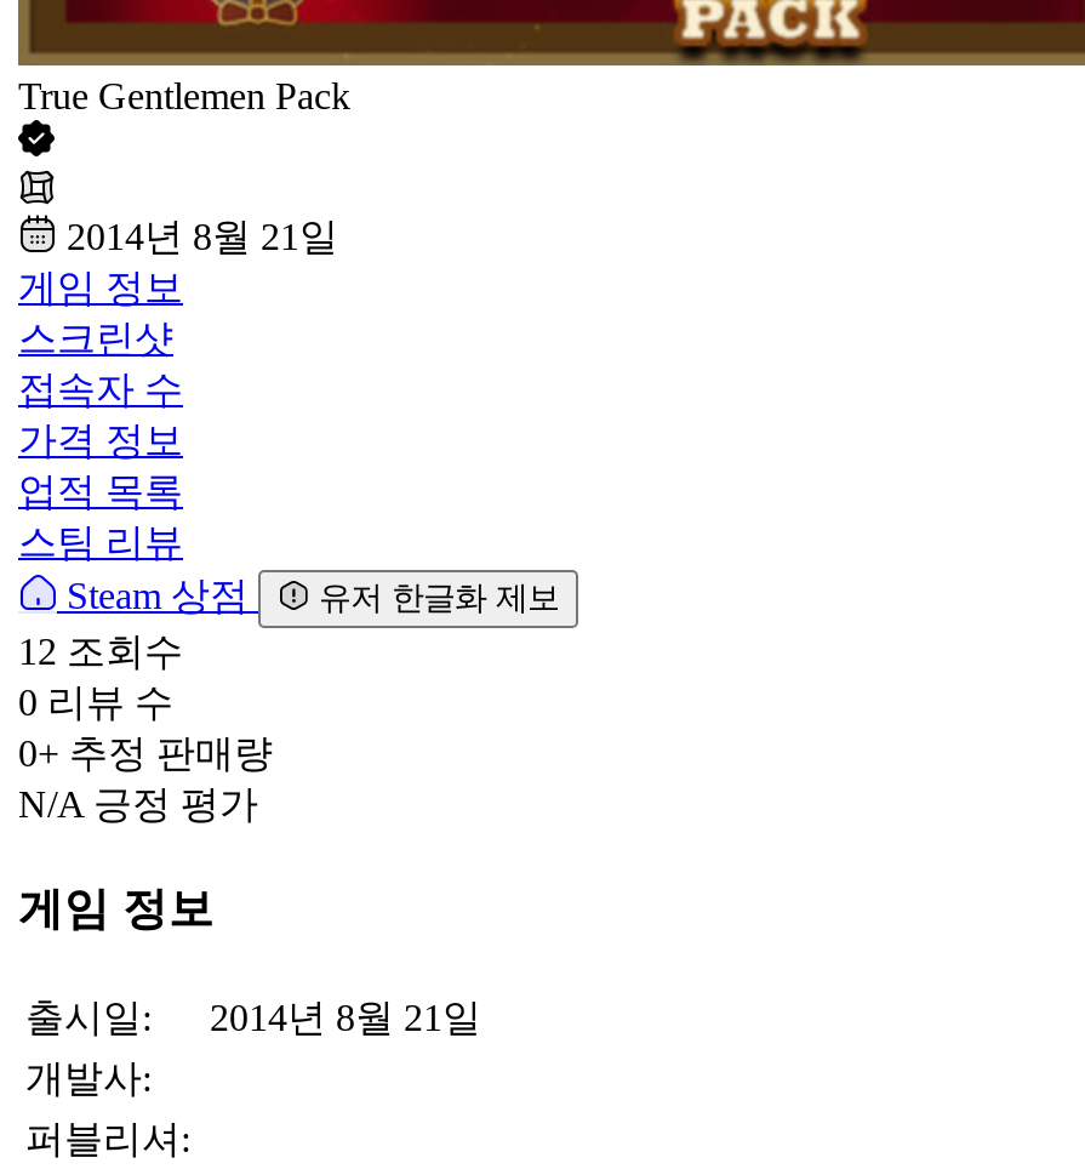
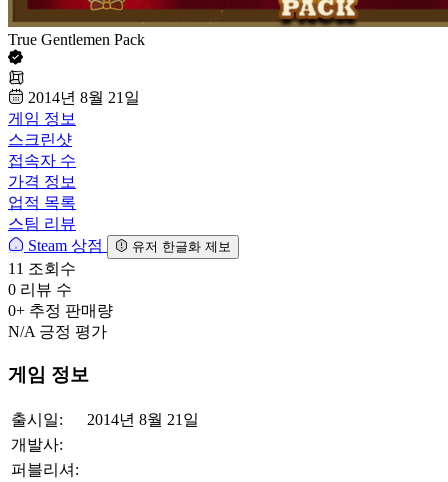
[18,632,183,673] 12 조회수 -> [8,260,76,277] 11 조회수

